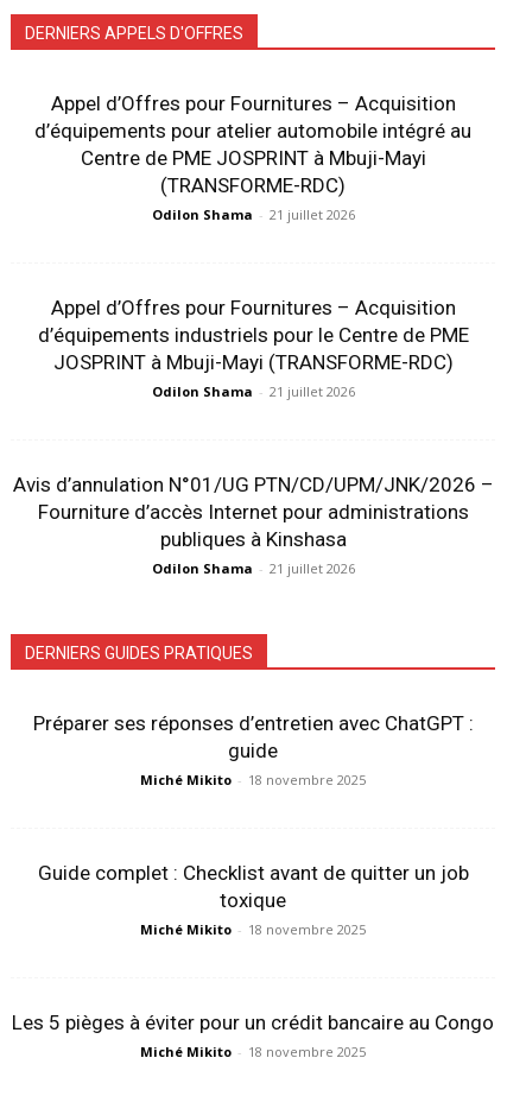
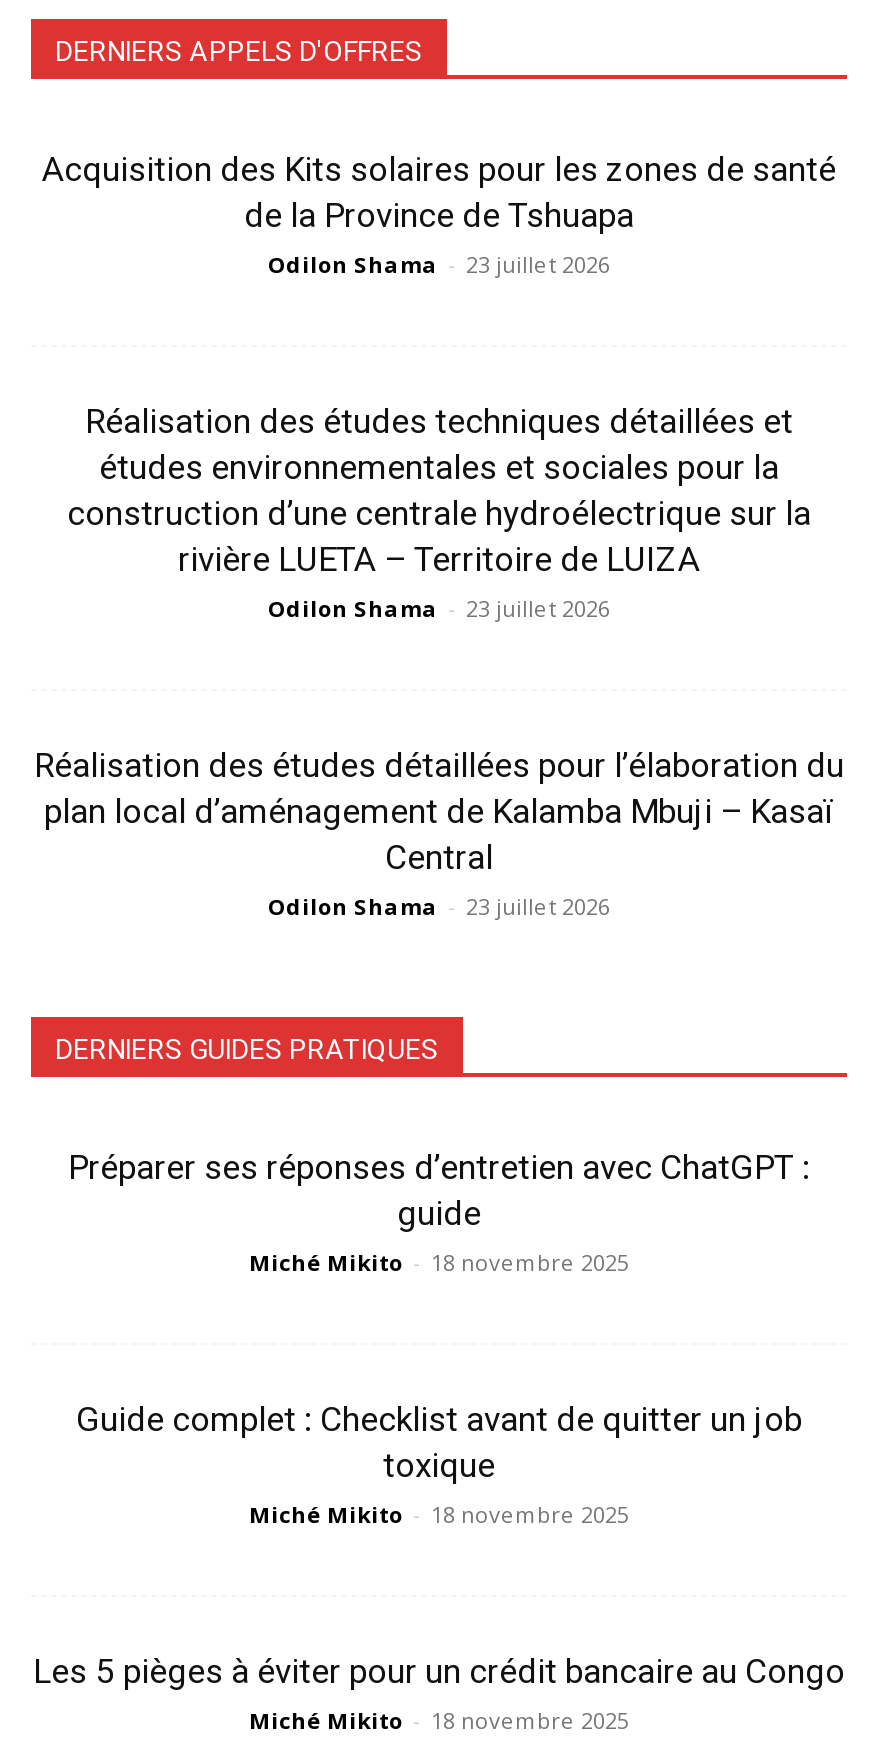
[34,92,471,224] Appel d’Offres pour Fournitures – Acquisition | d’équipements pour atelier automobile intégré au | Centre de PME JOSPRINT à Mbuji-Mayi | (TRANSFORME-RDC) | Odilon Shama - 21 juillet 2026 -> [42,150,836,280] Acquisition des Kits solaires pour les zones de santé | de la Province de Tshuapa | Odilon Shama - 23 juillet 2026
[37,296,468,401] Appel d’Offres pour Fournitures – Acquisition | d’équipements industriels pour le Centre de PME | JOSPRINT à Mbuji-Mayi (TRANSFORME-RDC) | Odilon Shama - 21 juillet 2026 -> [67,402,811,624] Réalisation des études techniques détaillées et | études environnementales et sociales pour la | construction d’une centrale hydroélectrique sur la | rivière LUETA – Territoire de LUIZA | Odilon Shama - 23 juillet 2026
[12,473,493,578] Avis d’annulation N°01/UG PTN/CD/UPM/JNK/2026 – | Fourniture d’accès Internet pour administrations | publiques à Kinshasa | Odilon Shama - 21 juillet 2026 -> [34,746,844,922] Réalisation des études détaillées pour l’élaboration du | plan local d’aménagement de Kalamba Mbuji – Kasaï | Central | Odilon Shama - 23 juillet 2026

